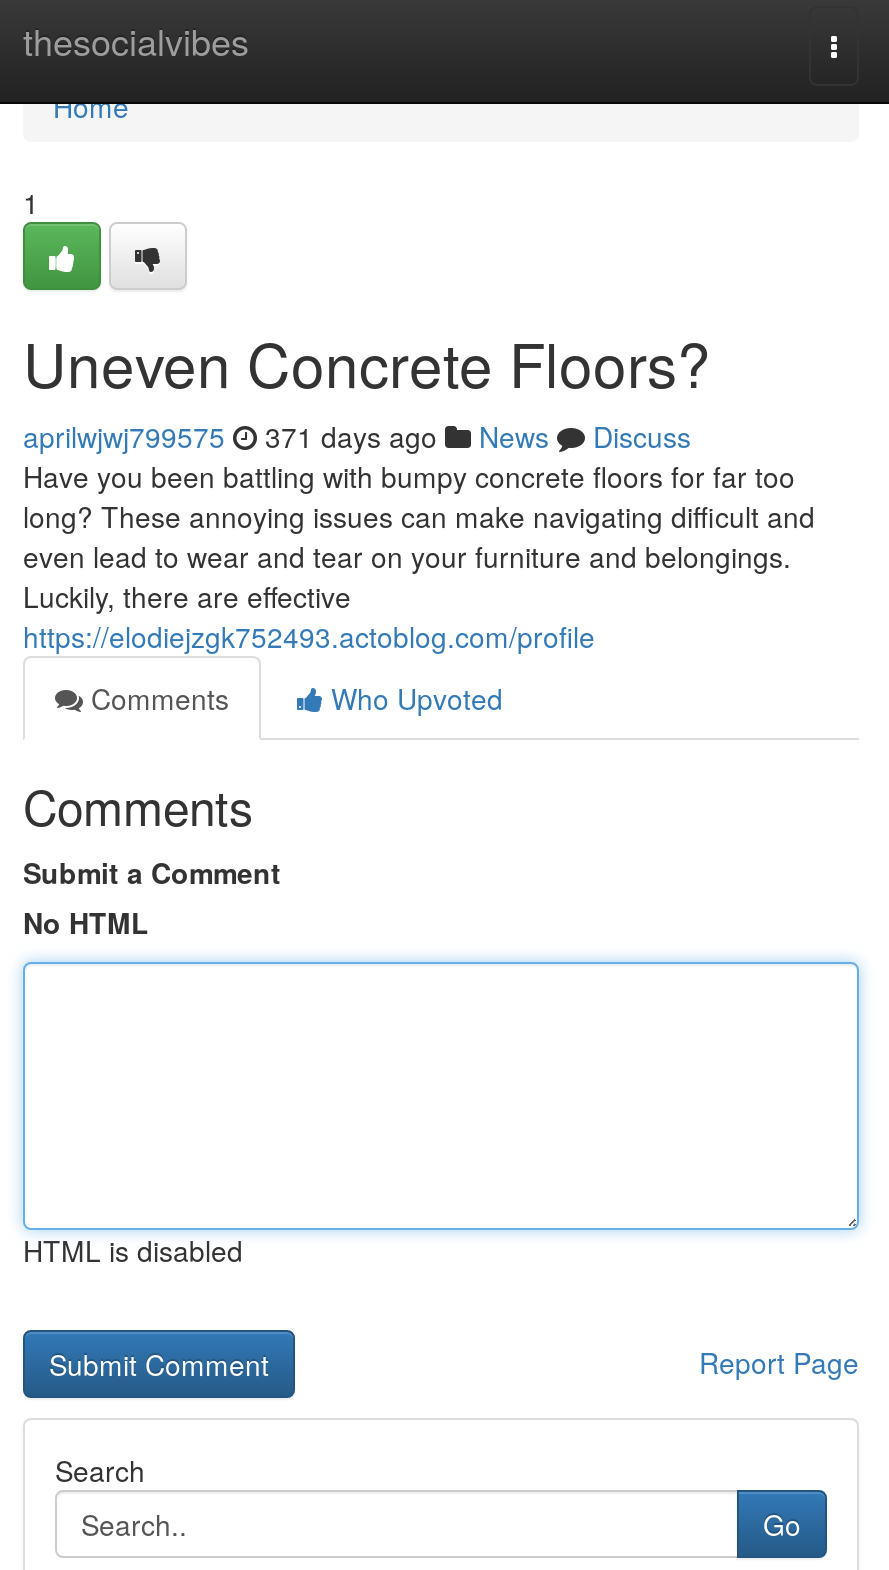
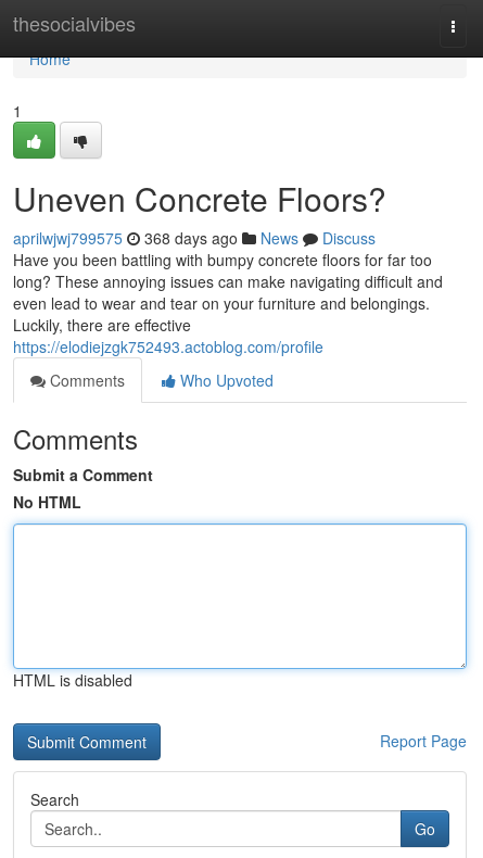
[23,416,691,456] aprilwjwj799575 371 days ago News Discuss -> [13,227,376,249] aprilwjwj799575 368 days ago News Discuss

